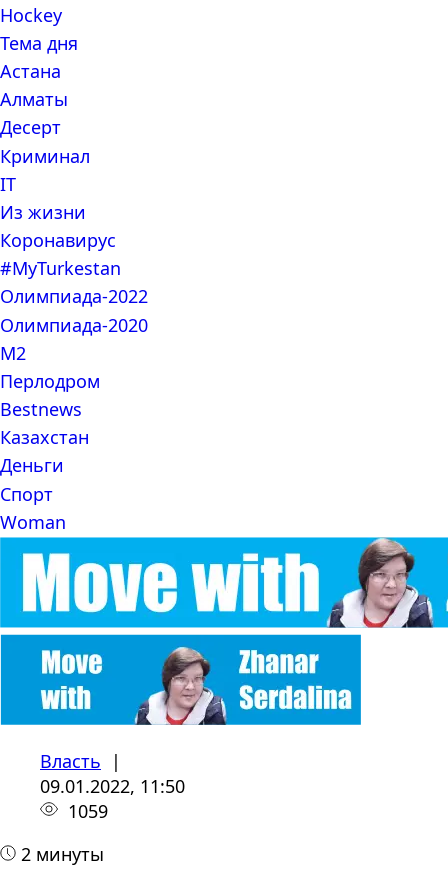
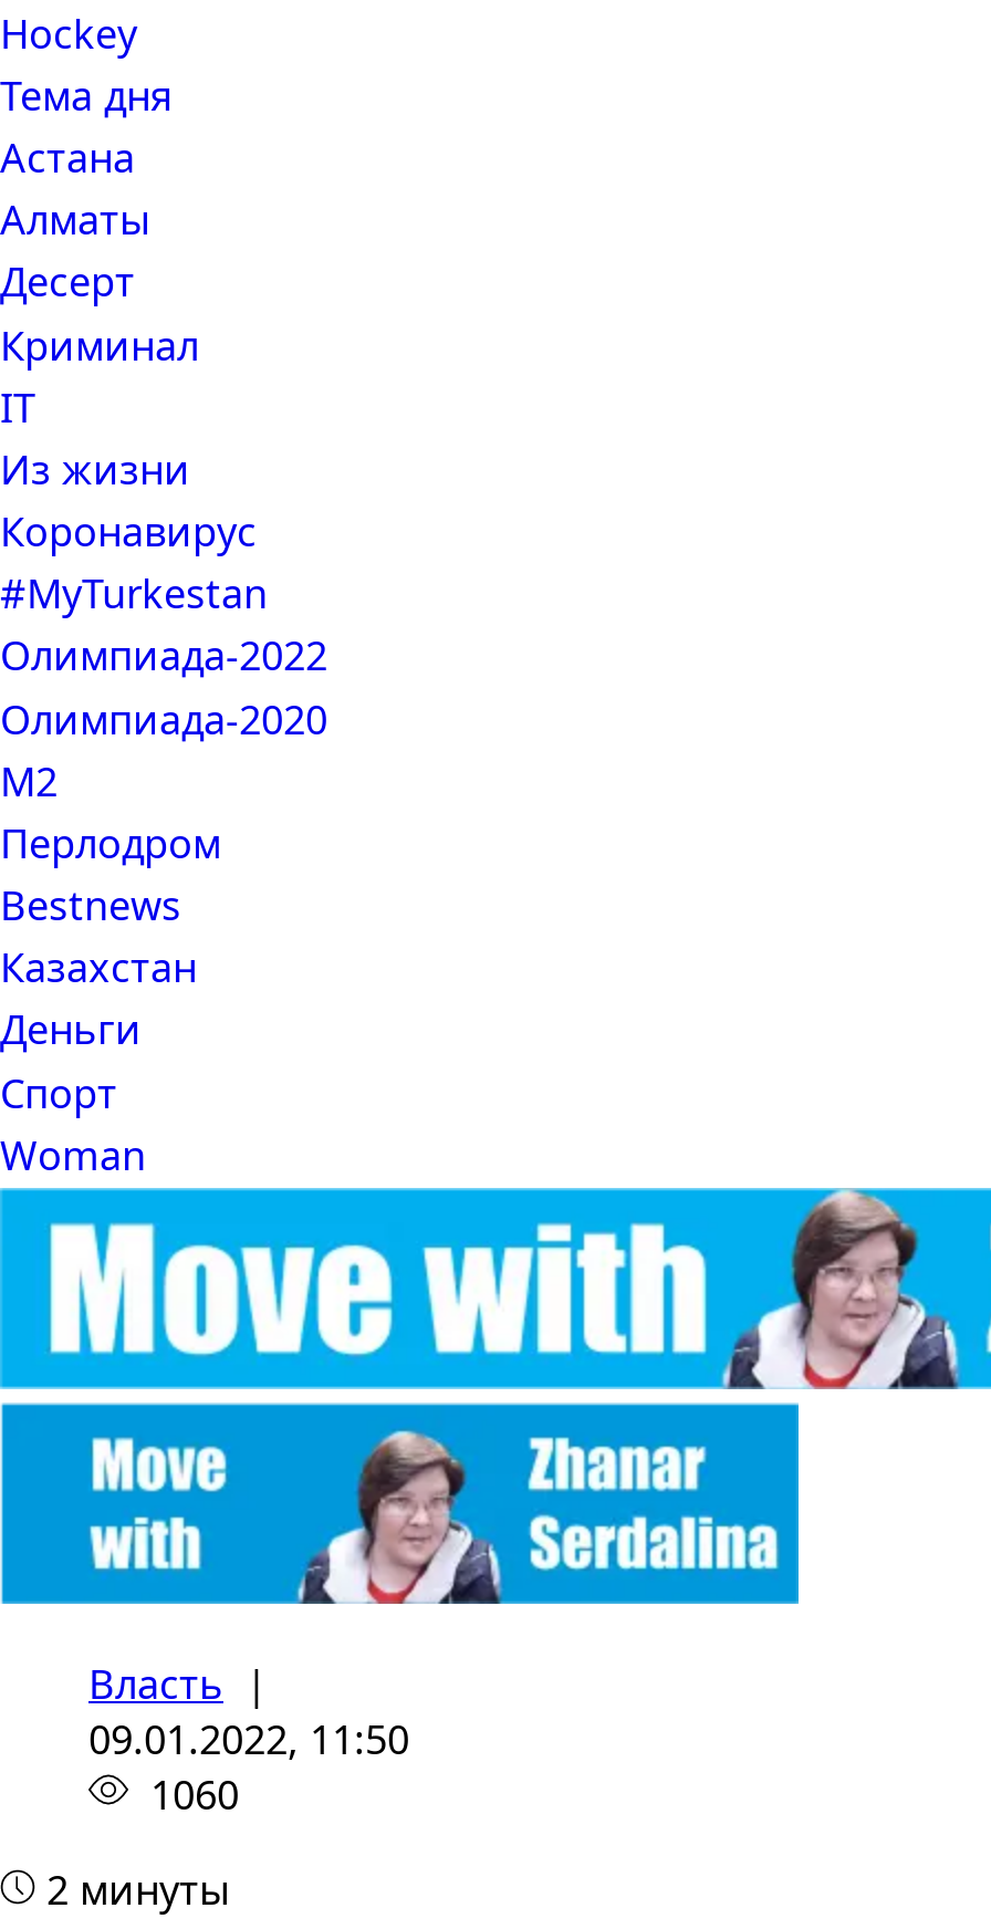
[68,799,108,823] 1059 -> [150,1767,239,1820] 1060

